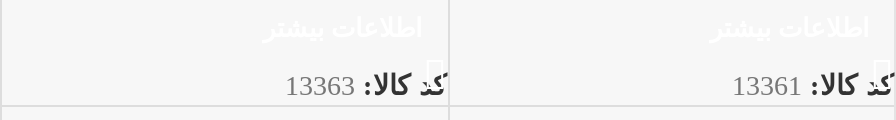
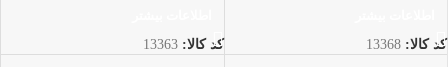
[732,72,894,102] کد کالا: 13361 -> [366,37,447,52] کد کالا: 13368

